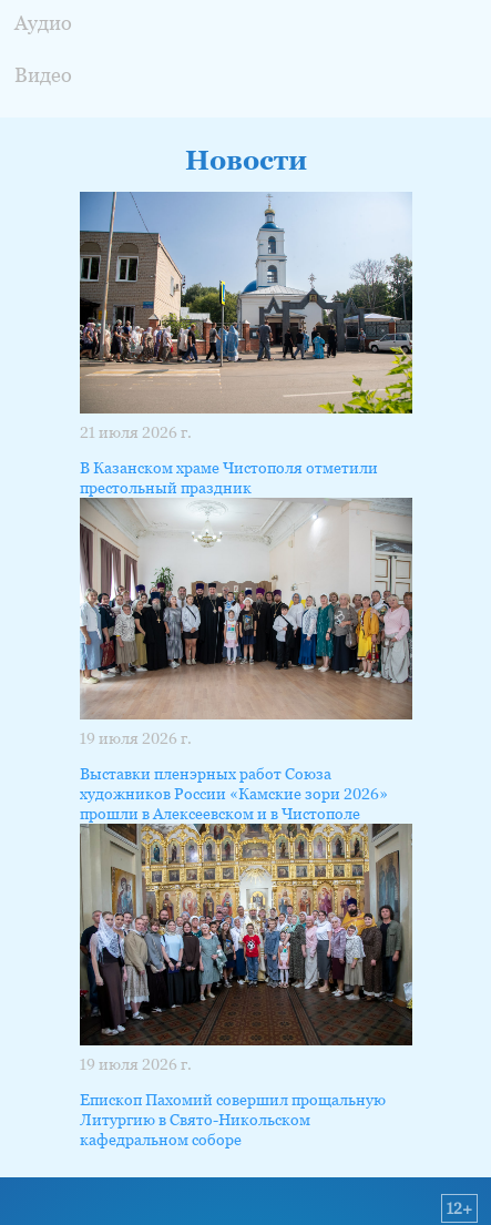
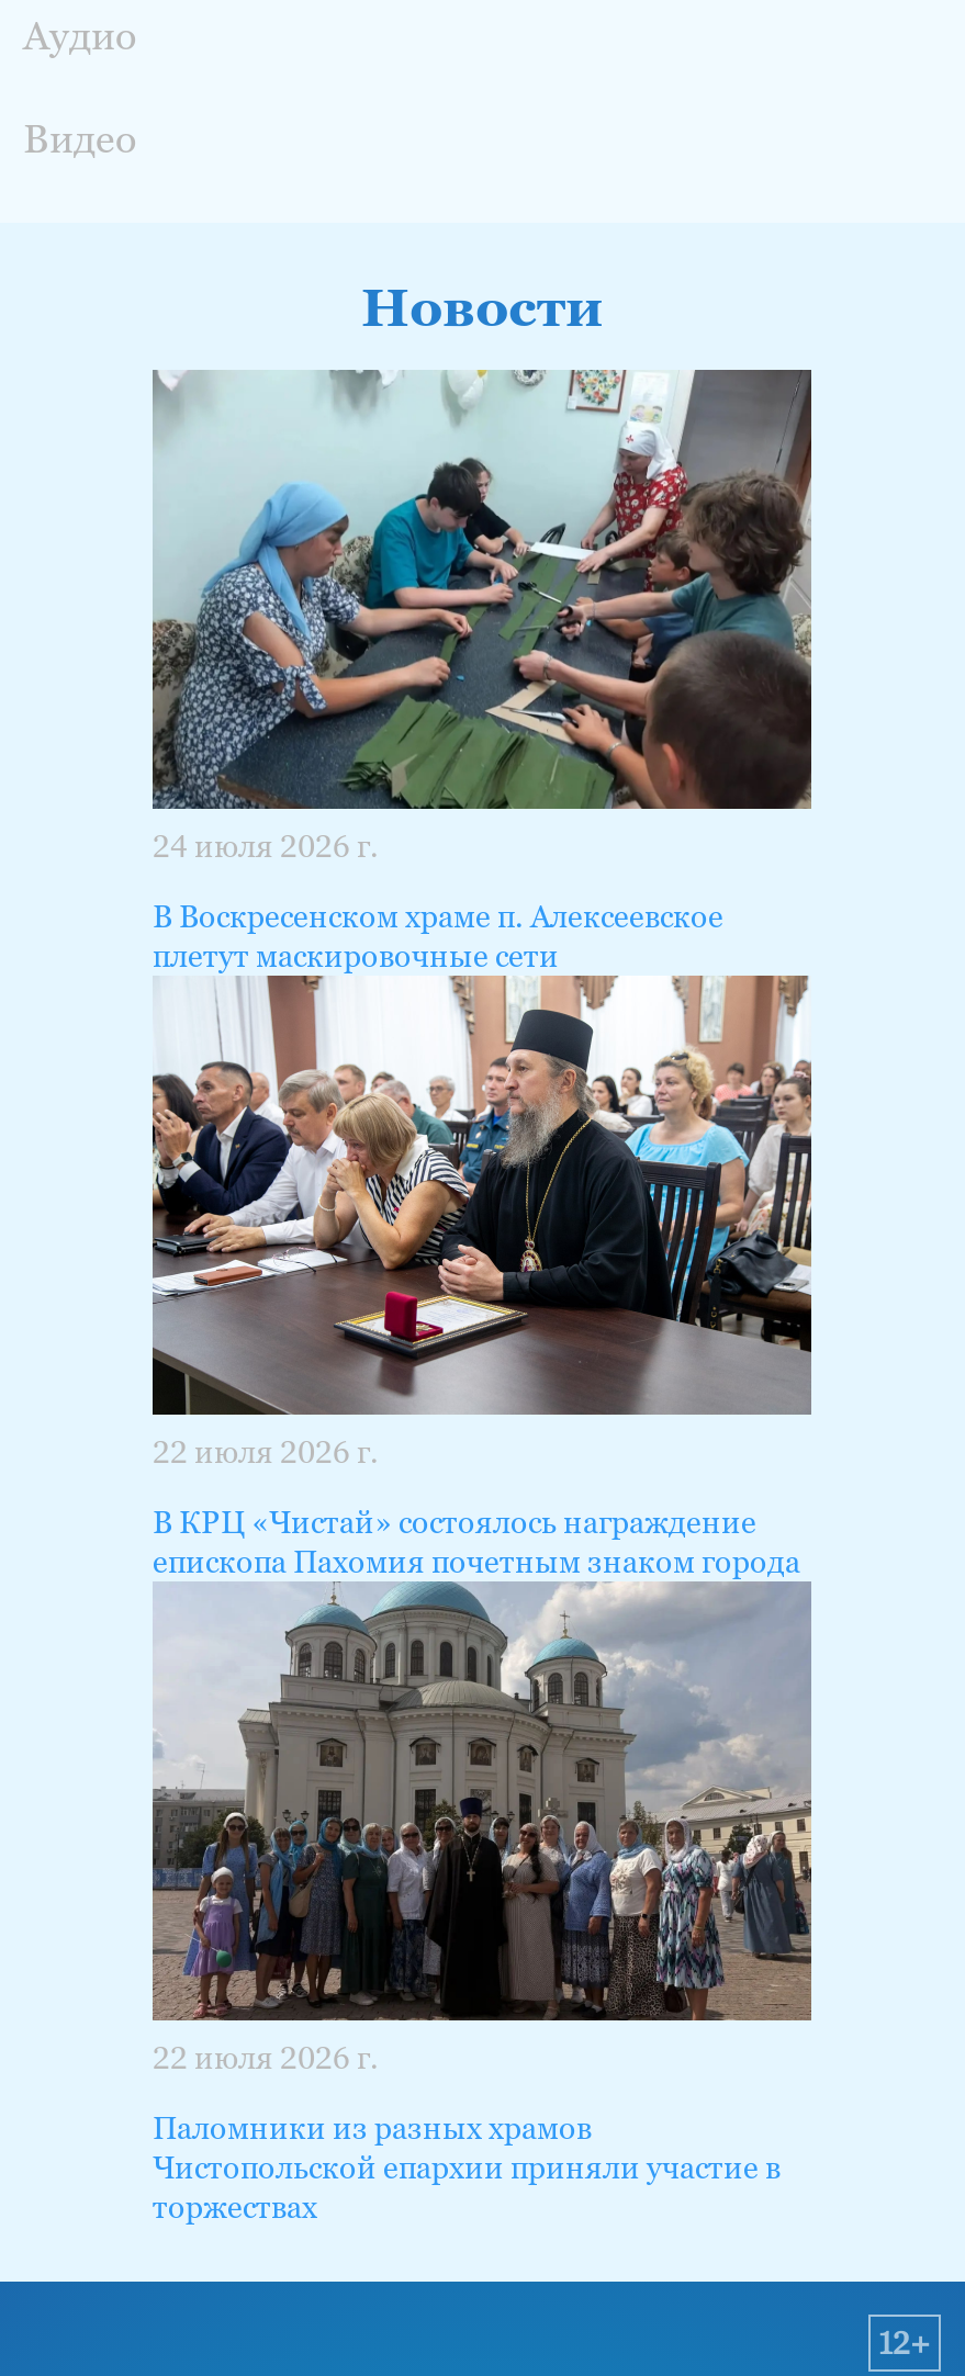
[79,191,413,441] [image] | 21 июля 2026 г. -> [153,368,813,864] [image] | 24 июля 2026 г.
[80,459,378,497] В Казанском храме Чистополя отметили | престольный праздник -> [153,899,723,973] В Воскресенском храме п. Алексеевское | плетут маскировочные сети
[79,498,413,747] [image] | 19 июля 2026 г. -> [150,976,811,1469] [image] | 22 июля 2026 г.
[80,765,388,823] Выставки пленэрных работ Союза | художников России «Камские зори 2026» | прошли в Алексеевском и в Чистополе -> [153,1505,800,1579] В КРЦ «Чистай» состоялось награждение | епископа Пахомия почетным знаком города
[80,831,413,1073] [image] | 19 июля 2026 г. -> [153,1597,813,2075] [image] | 22 июля 2026 г.
[80,1091,386,1149] Епископ Пахомий совершил прощальную | Литургию в Свято-Никольском | кафедральном соборе -> [153,2110,781,2225] Паломники из разных храмов | Чистопольской епархии приняли участие в | торжествах

